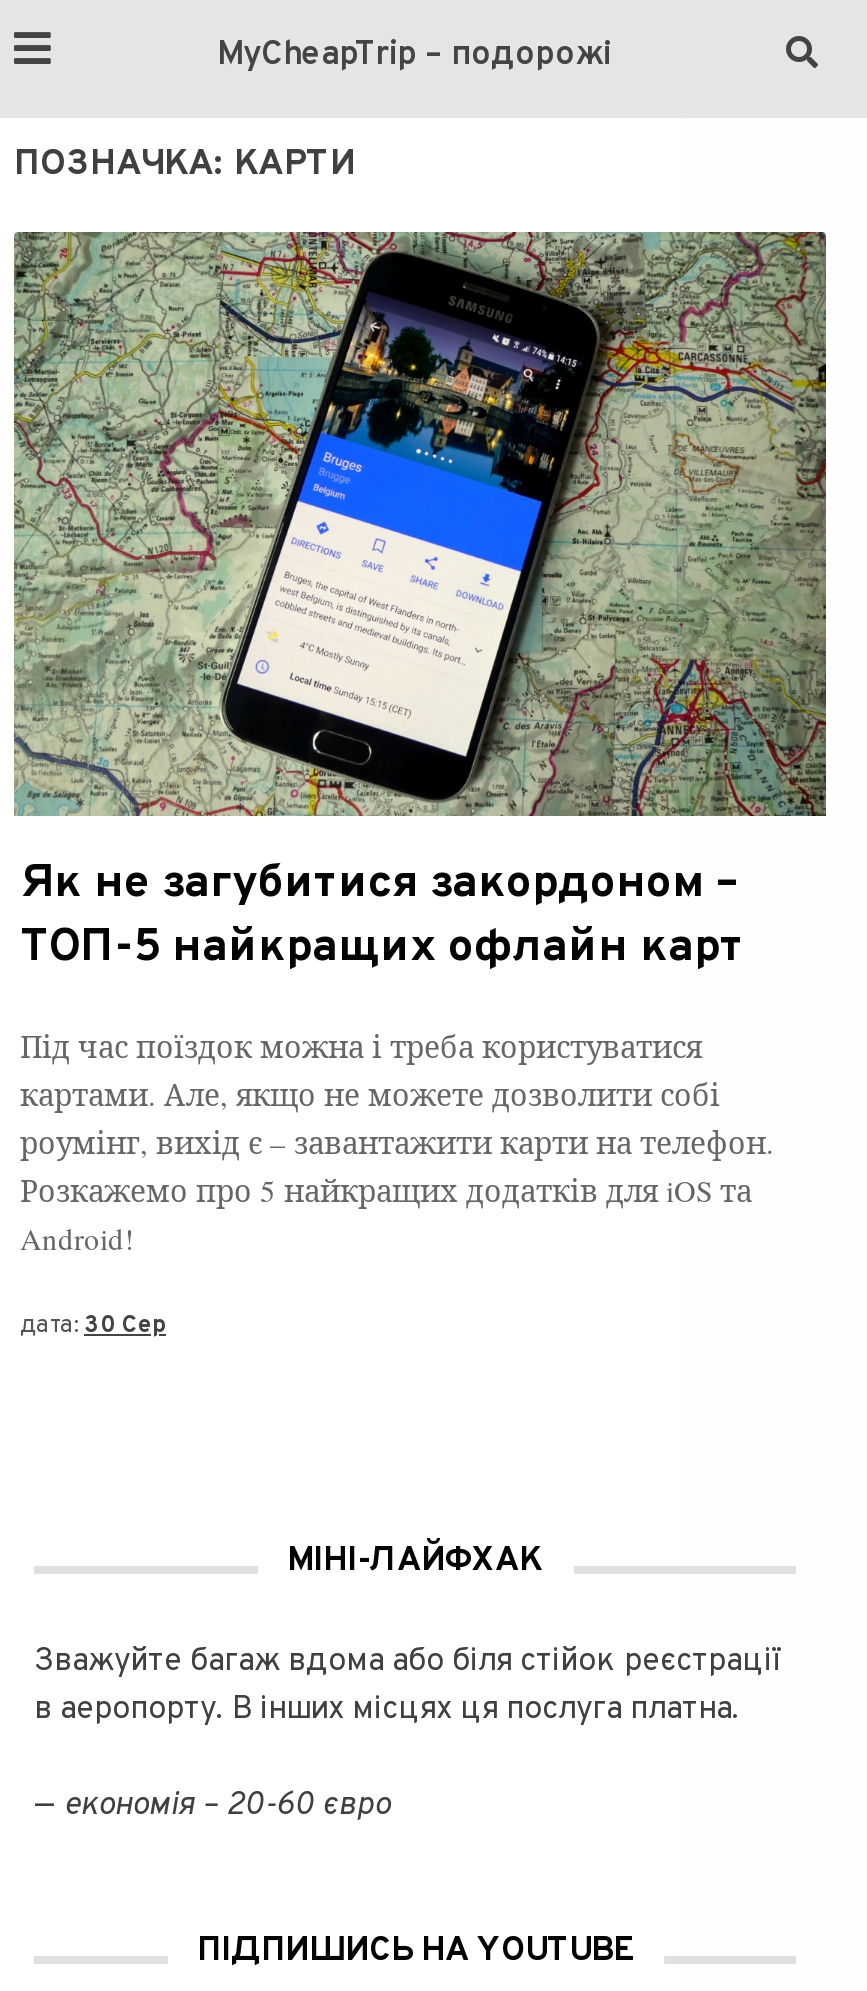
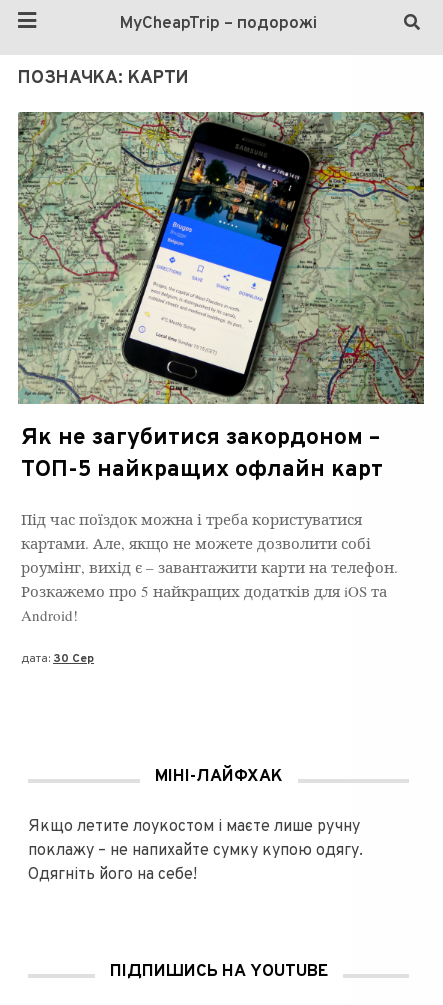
[34,1641,780,1825] Зважуйте багаж вдома або біля стійок реєстрації | в аеропорту. В інших місцях ця послуга платна. | — економія – 20-60 євро -> [28,817,363,885] Якщо летите лоукостом і маєте лише ручну | поклажу – не напихайте сумку купою одягу. | Одягніть його на себе!

